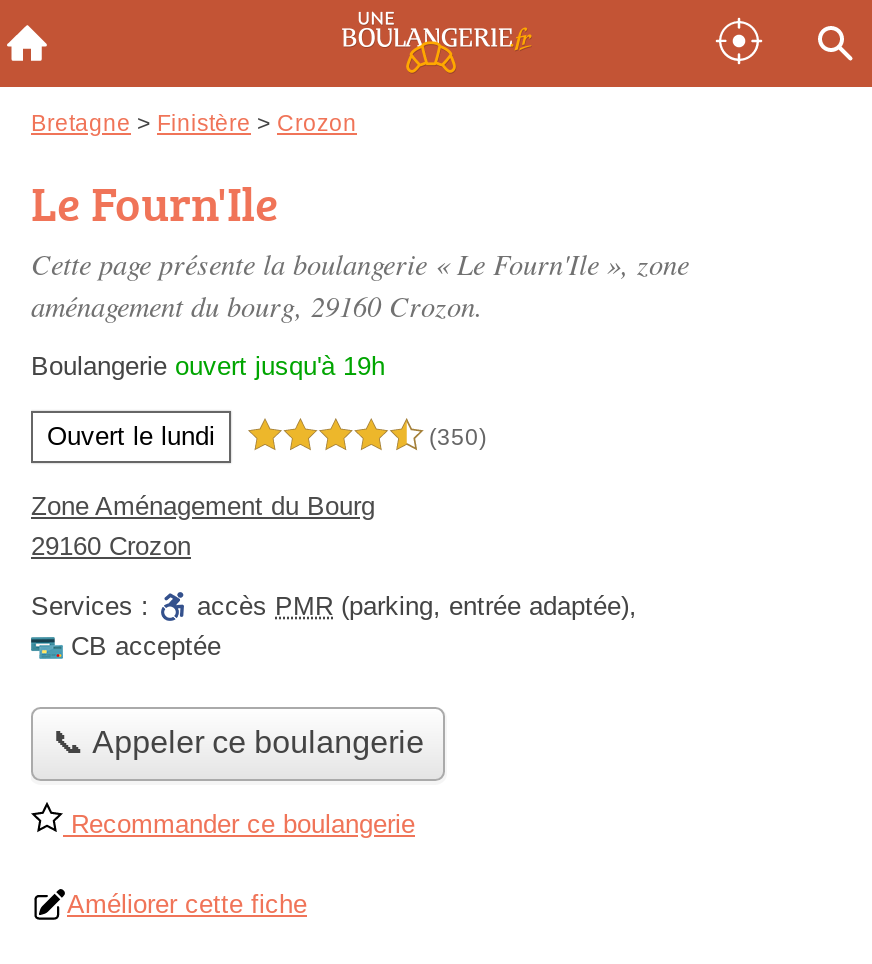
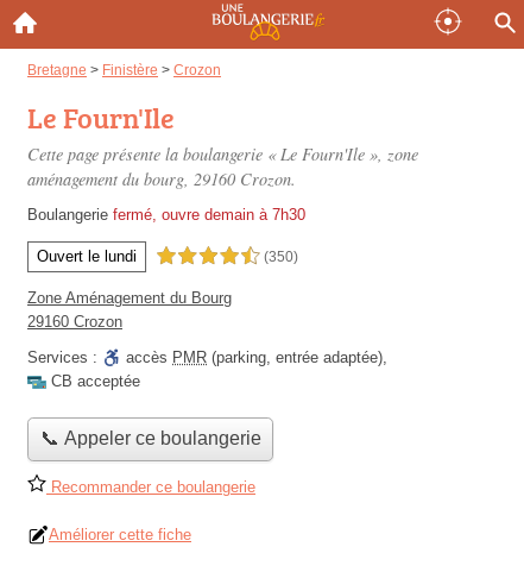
[31,351,385,381] Boulangerie ouvert jusqu'à 19h -> [27,206,305,224] Boulangerie fermé, ouvre demain à 7h30

